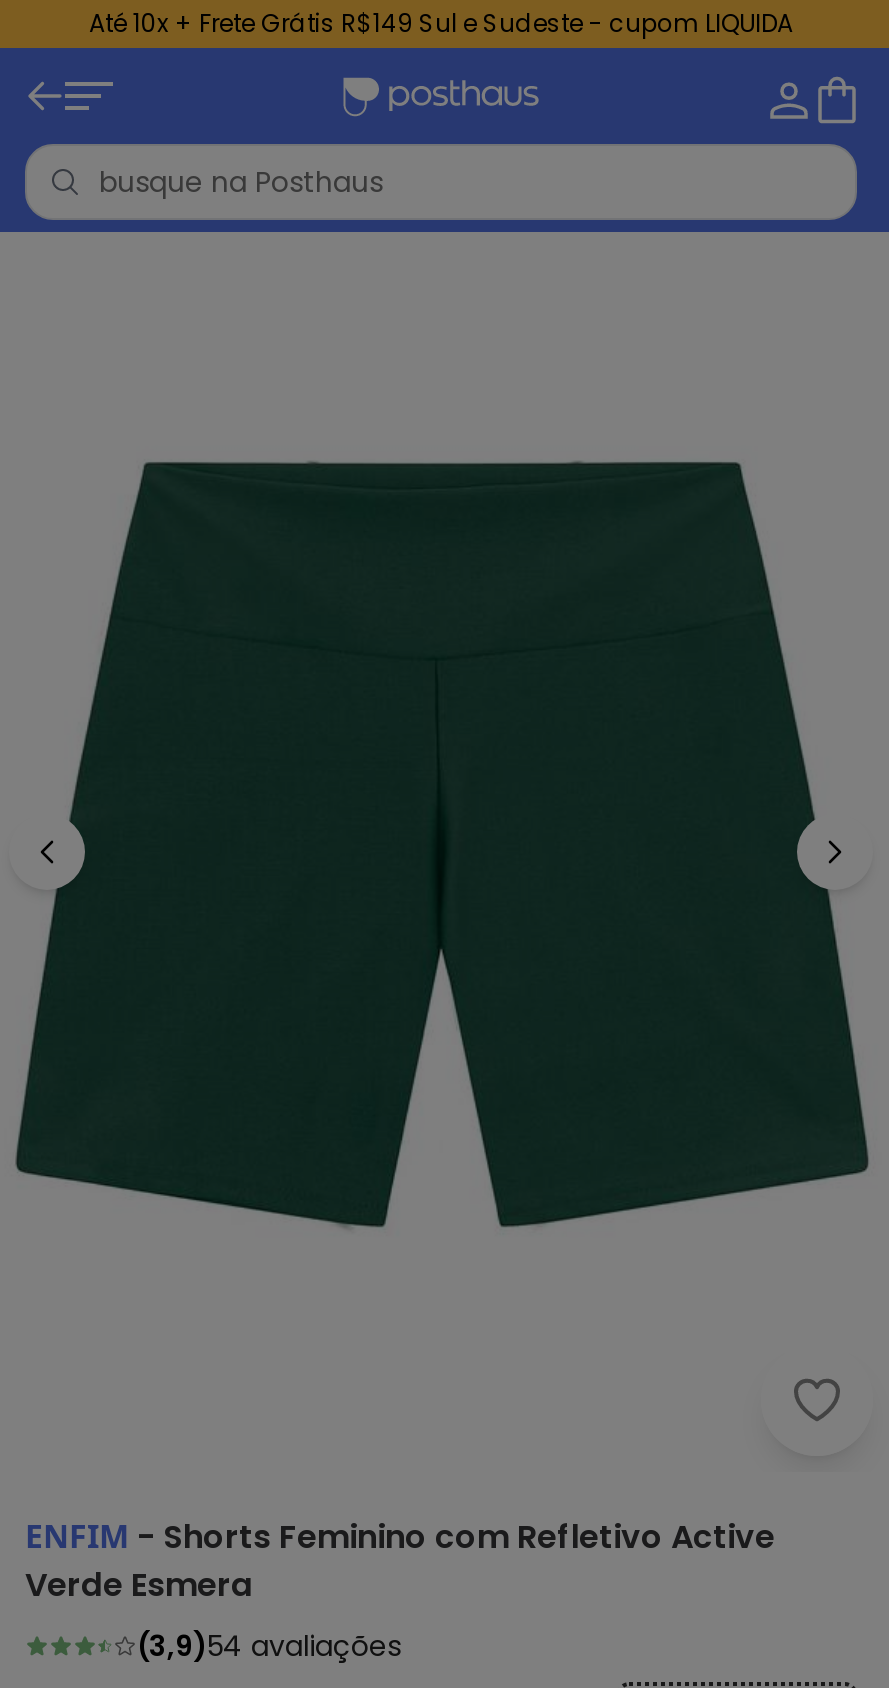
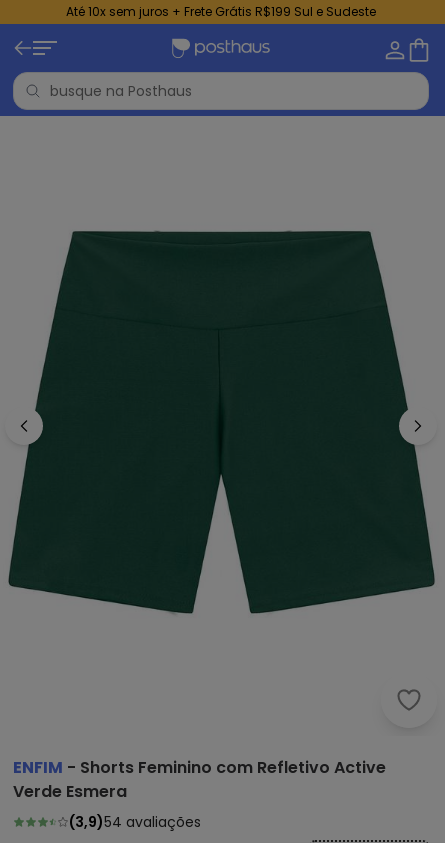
[89,6,793,40] Até 10x + Frete Grátis R$149 Sul e Sudeste - cupom LIQUIDA -> [66,3,376,20] Até 10x sem juros + Frete Grátis R$199 Sul e Sudeste

